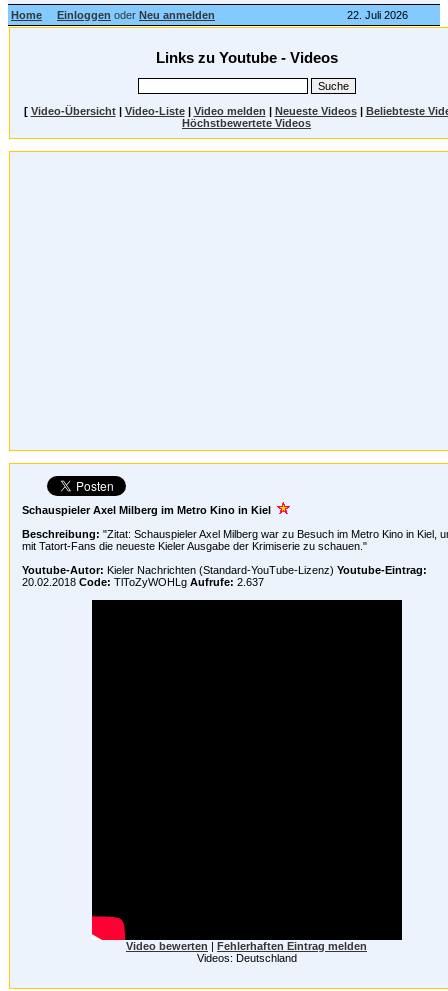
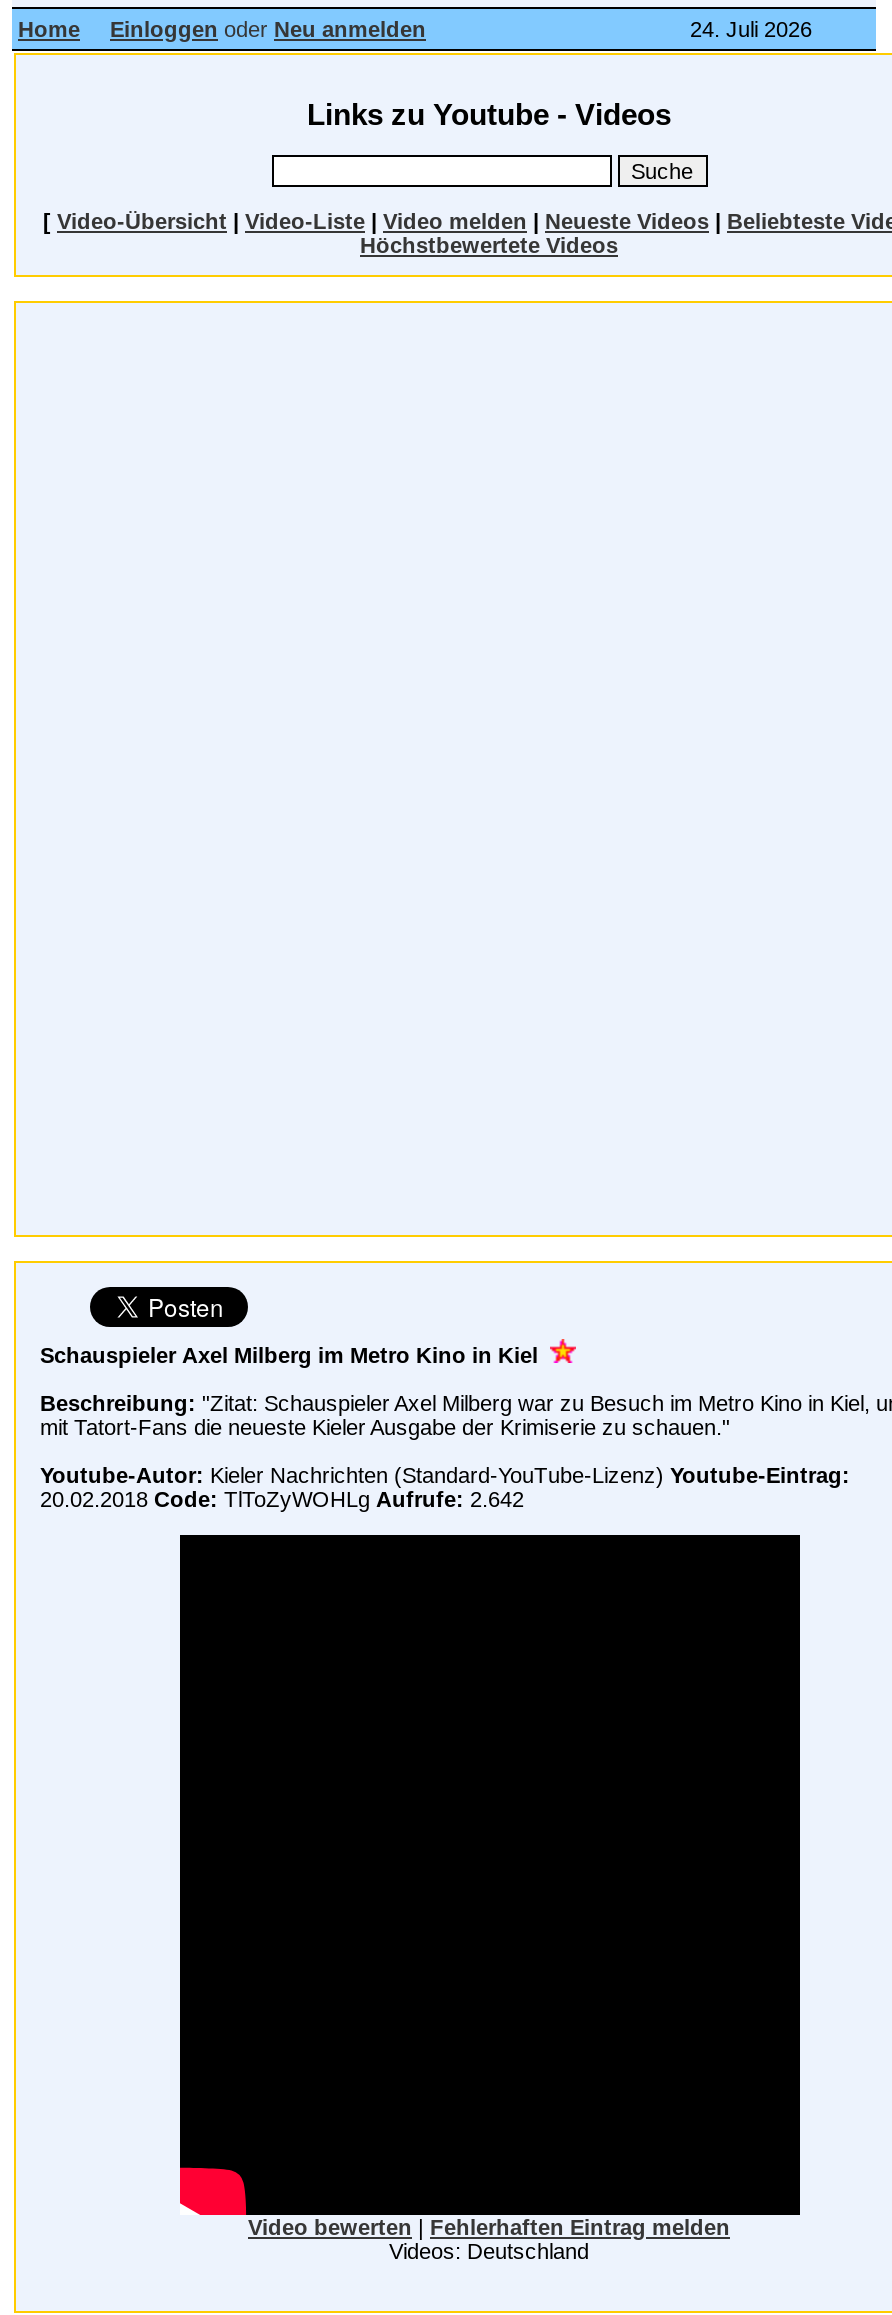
[347,9,408,21] 22. Juli 2026 -> [690,17,812,41] 24. Juli 2026
[22,576,264,588] 20.02.2018 Code: TlToZyWOHLg Aufrufe: 2.637 -> [40,1487,524,1511] 20.02.2018 Code: TlToZyWOHLg Aufrufe: 2.642

